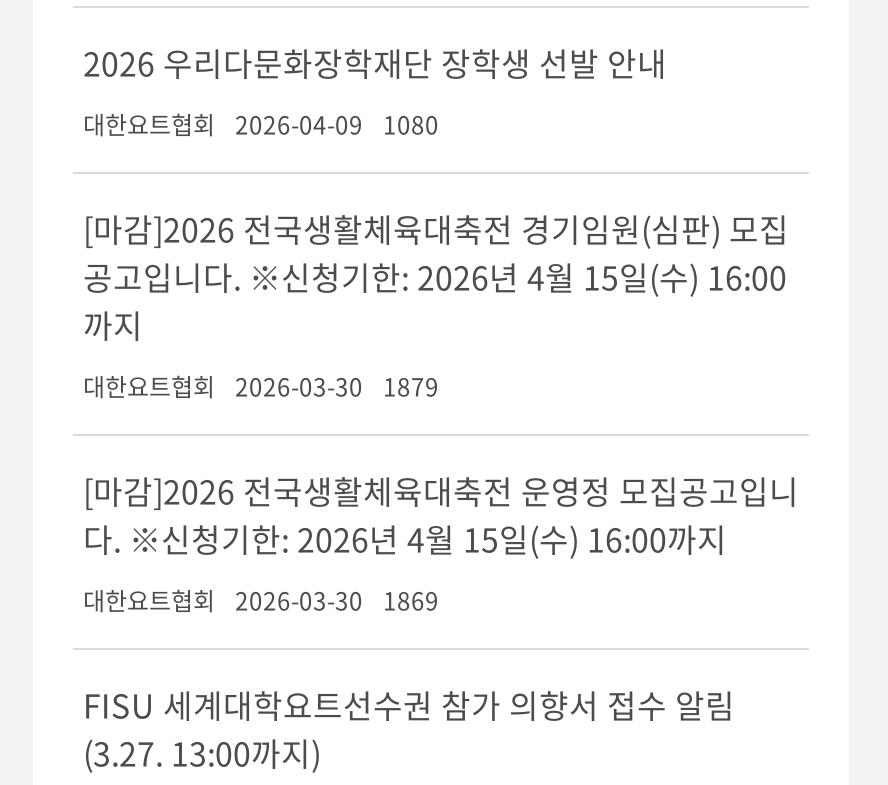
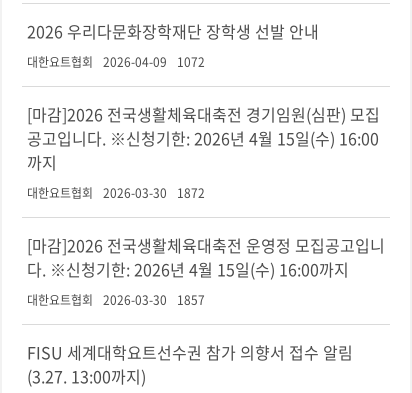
[83,106,439,142] 대한요트협회 2026-04-09 1080 -> [27,53,205,71] 대한요트협회 2026-04-09 1072
[83,368,439,404] 대한요트협회 2026-03-30 1879 -> [27,184,205,202] 대한요트협회 2026-03-30 1872
[83,582,439,618] 대한요트협회 2026-03-30 1869 -> [27,291,205,309] 대한요트협회 2026-03-30 1857

